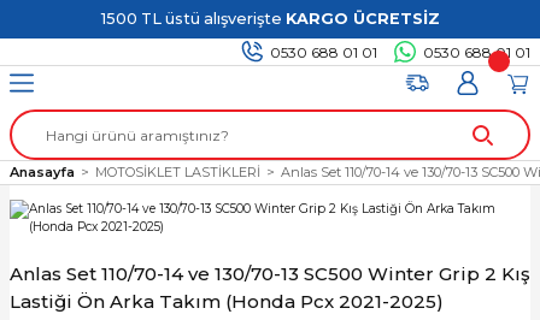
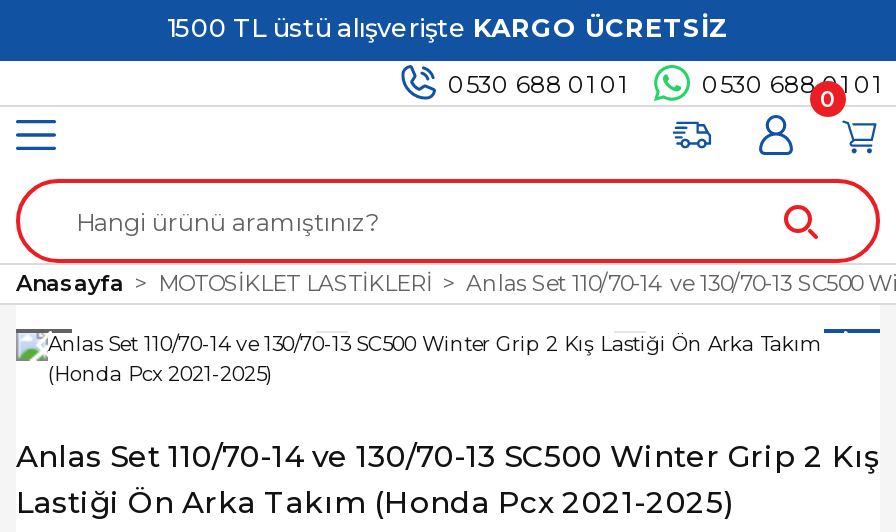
none -> [820,84,836,112] 0

